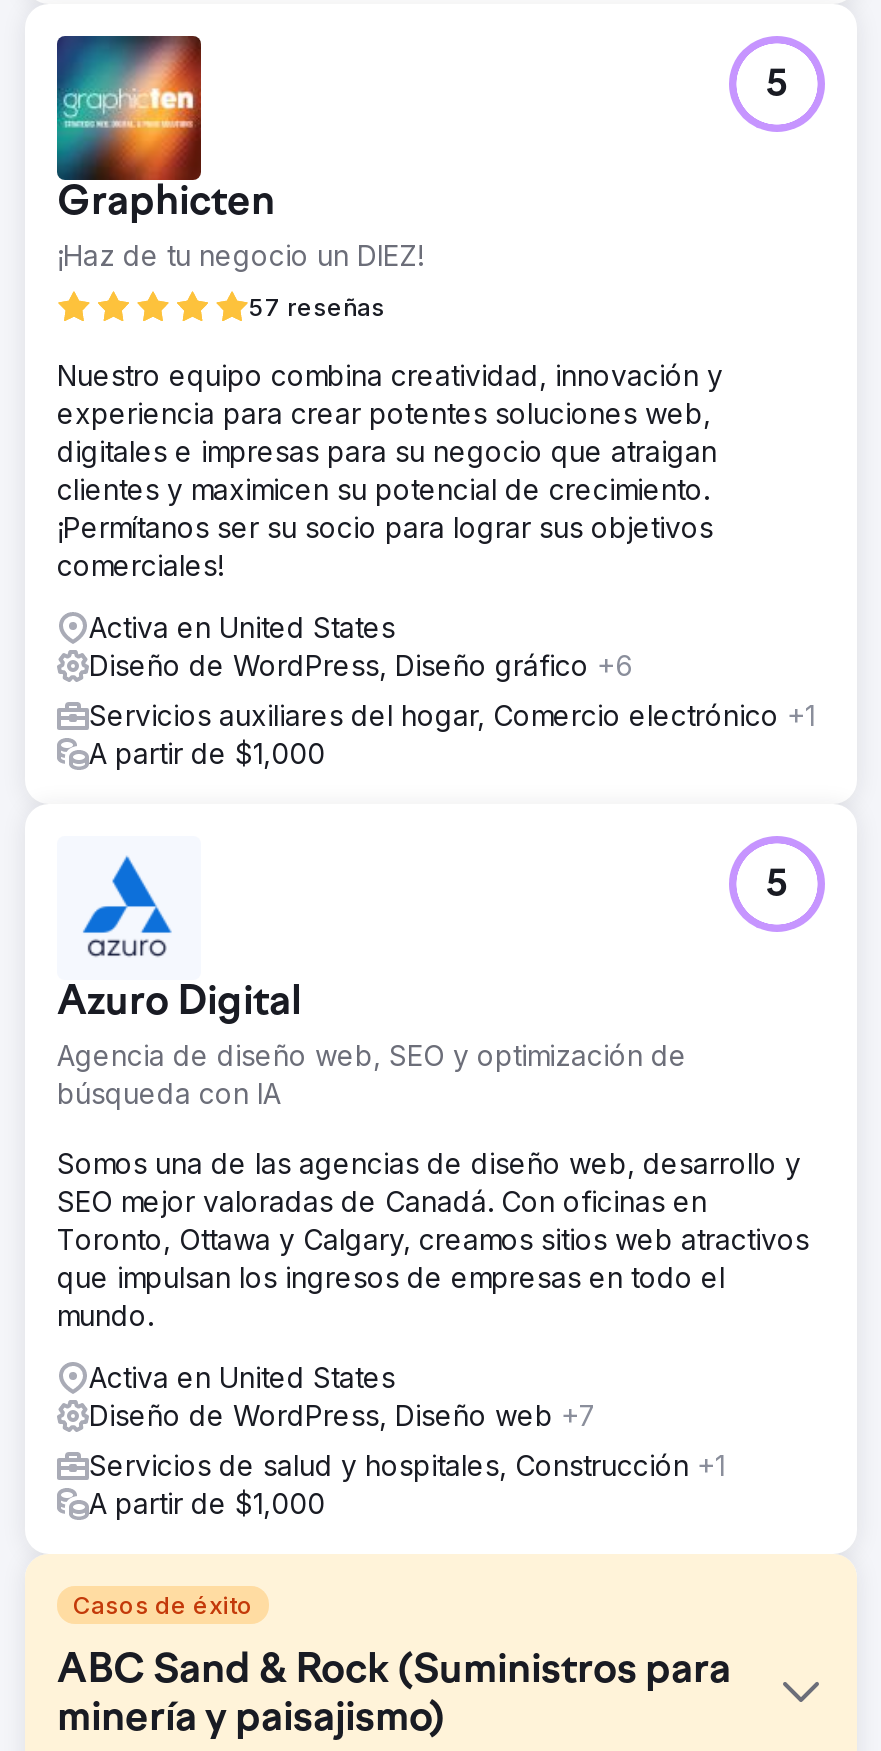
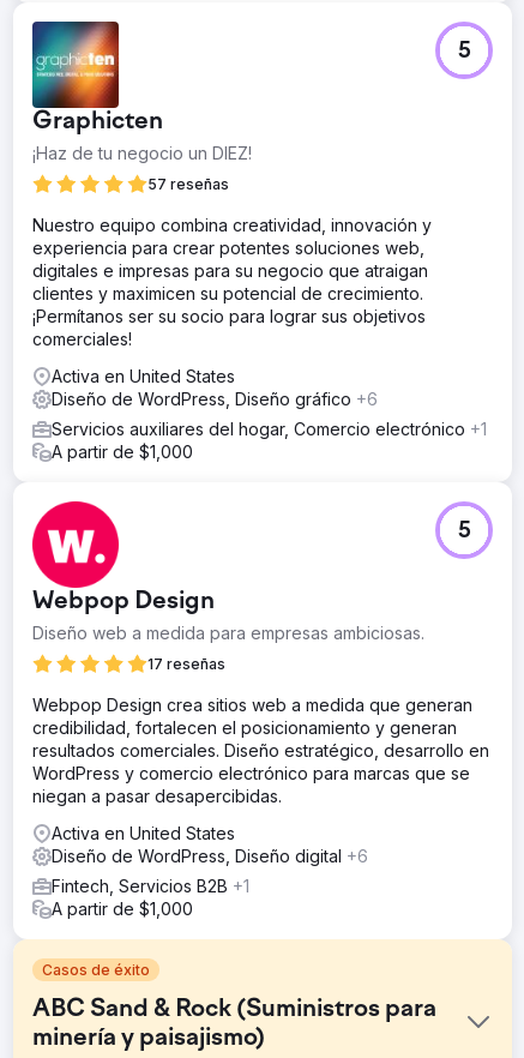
[57,836,687,1110] [image] | Azuro Digital | Agencia de diseño web, SEO y optimización de | búsqueda con IA -> [31,500,424,673] [image] | Webpop Design | Diseño web a medida para empresas ambiciosas. | 17 reseñas
[57,1146,809,1332] Somos una de las agencias de diseño web, desarrollo y | SEO mejor valoradas de Canadá. Con oficinas en | Toronto, Ottawa y Calgary, creamos sitios web atractivos | que impulsan los ingresos de empresas en todo el | mundo. -> [32,695,489,806] Webpop Design crea sitios web a medida que generan | credibilidad, fortalecen el posicionamiento y generan | resultados comerciales. Diseño estratégico, desarrollo en | WordPress y comercio electrónico para marcas que se | niegan a pasar desapercibidas.
[89,1398,597,1432] Diseño de WordPress, Diseño web +7 -> [52,846,368,866] Diseño de WordPress, Diseño digital +6
[89,1448,725,1482] Servicios de salud y hospitales, Construcción +1 -> [52,876,249,896] Fintech, Servicios B2B +1

